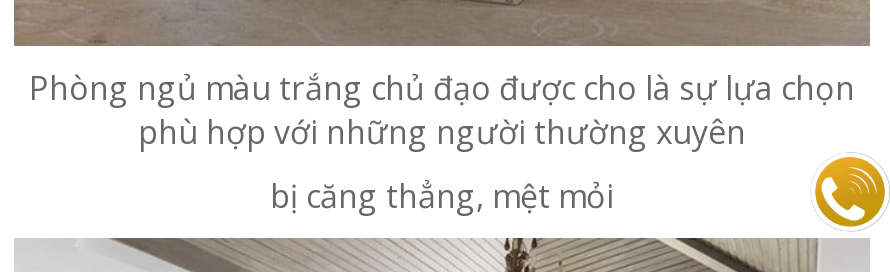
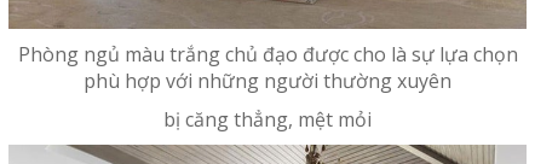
[812,154,884,230] [image] -> none

